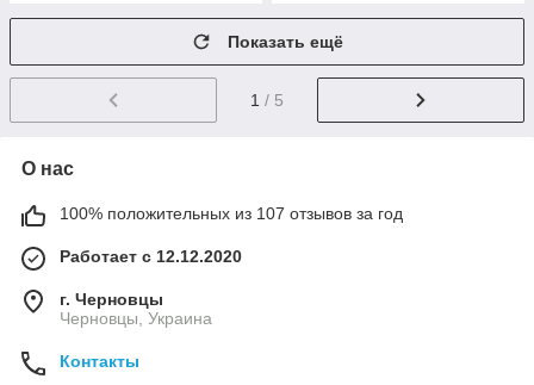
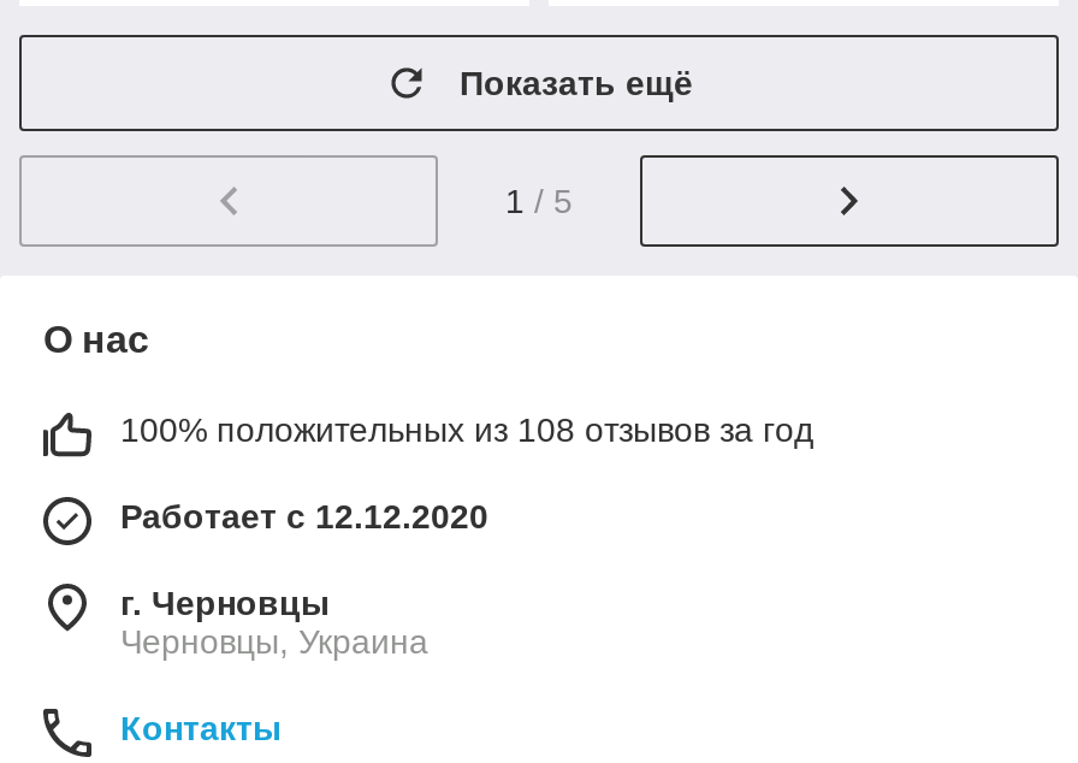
[60,204,403,223] 100% положительных из 107 отзывов за год -> [120,410,813,449] 100% положительных из 108 отзывов за год

